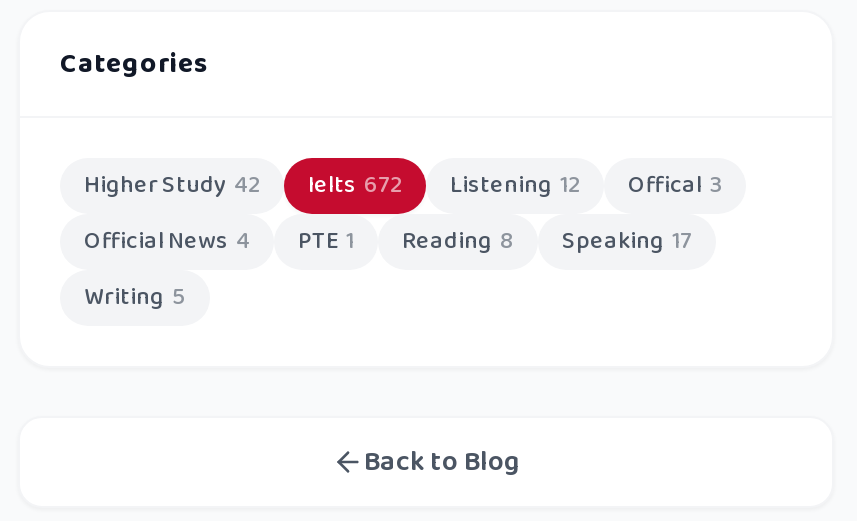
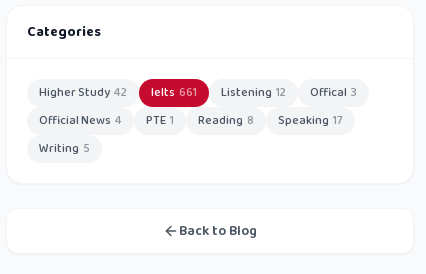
[84,166,722,204] Higher Study 42 Ielts 672 Listening 12 Offical 3 -> [39,83,357,102] Higher Study 42 Ielts 661 Listening 12 Offical 3

